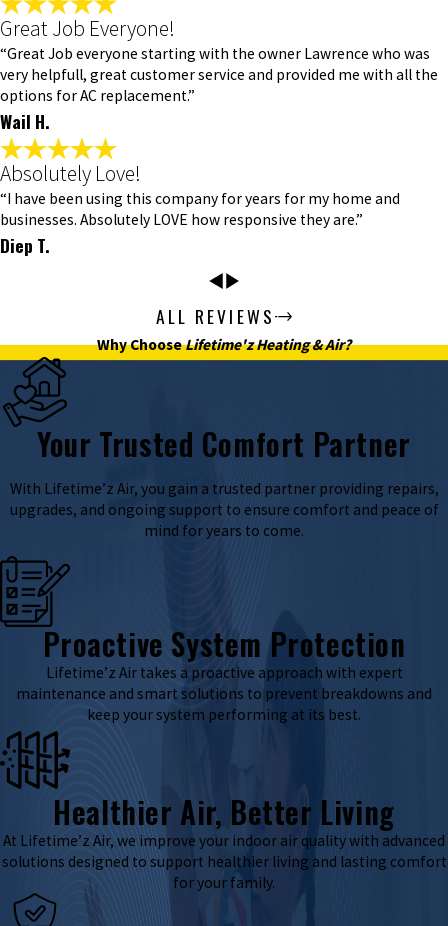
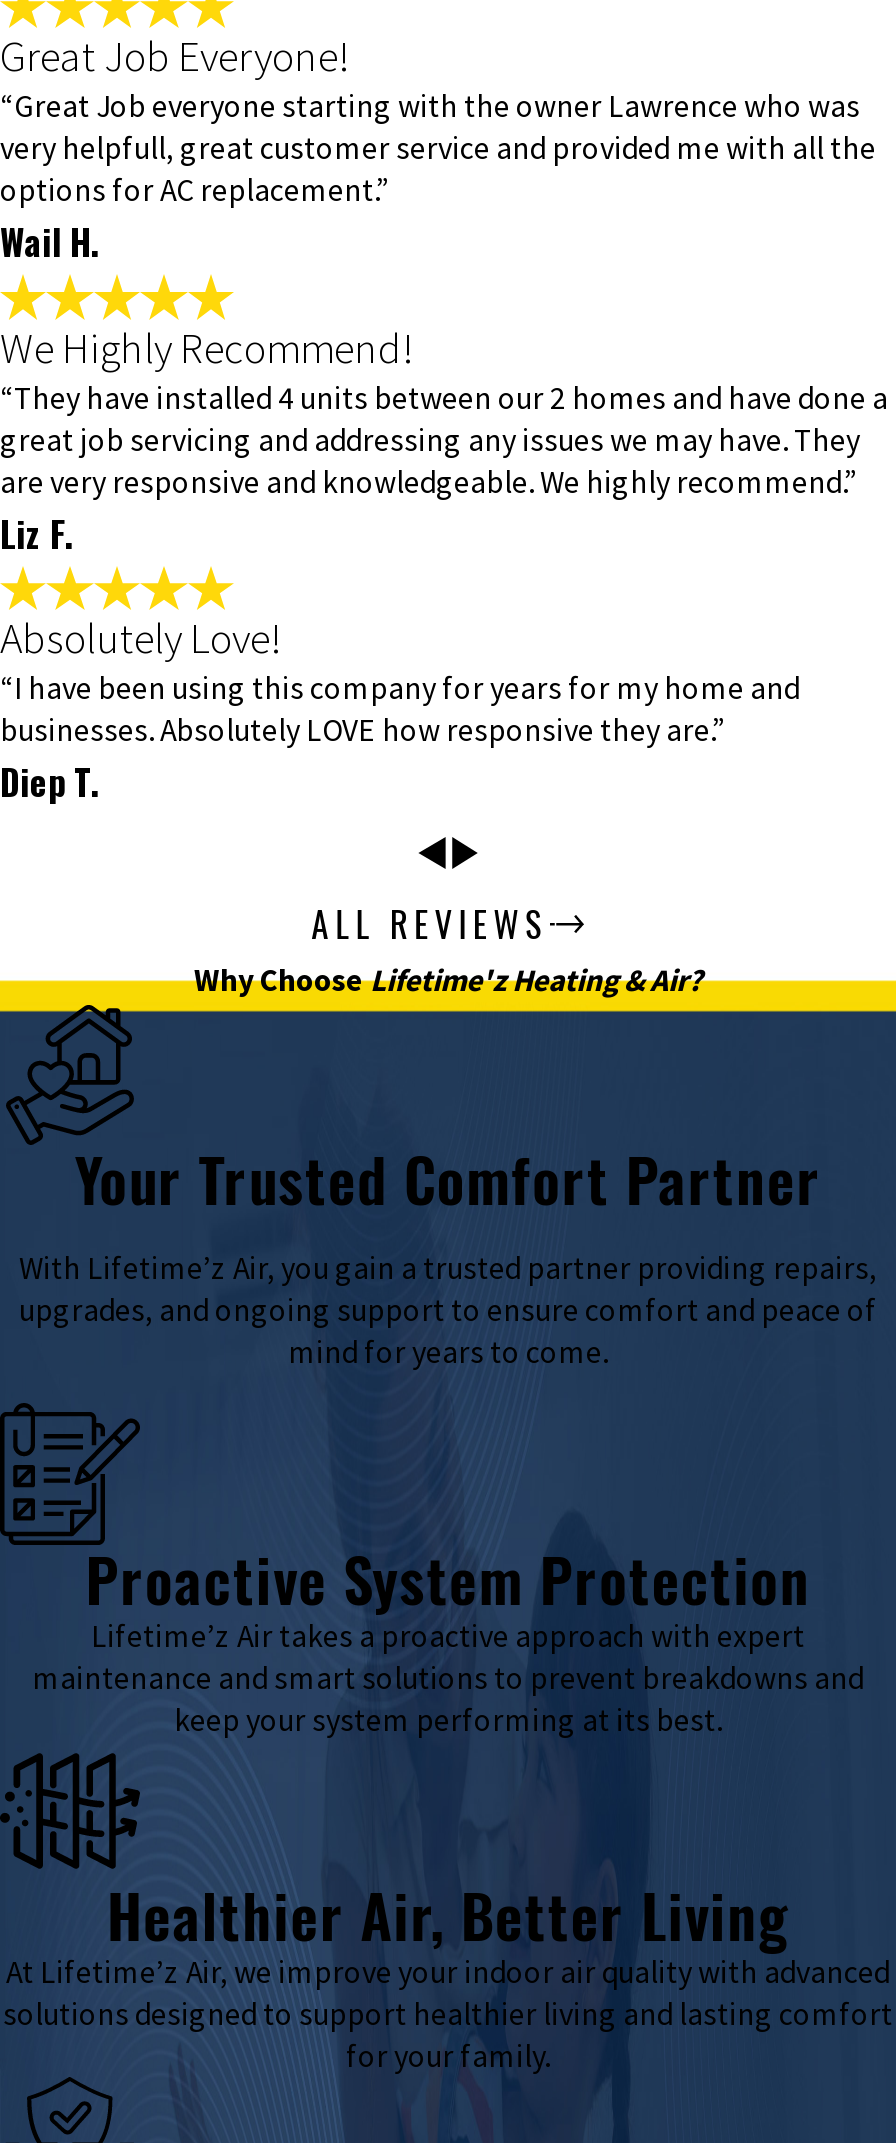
none -> [0,320,888,558] We Highly Recommend! | “They have installed 4 units between our 2 homes and have done a | great job servicing and addressing any issues we may have. They | are very responsive and knowledgeable. We highly recommend.” | Liz F.

